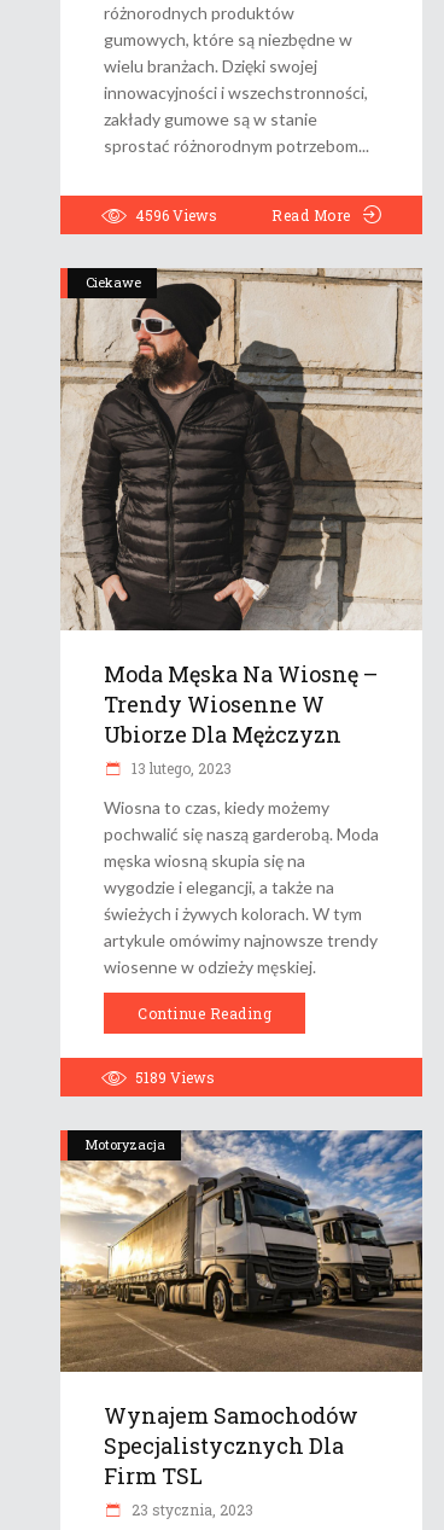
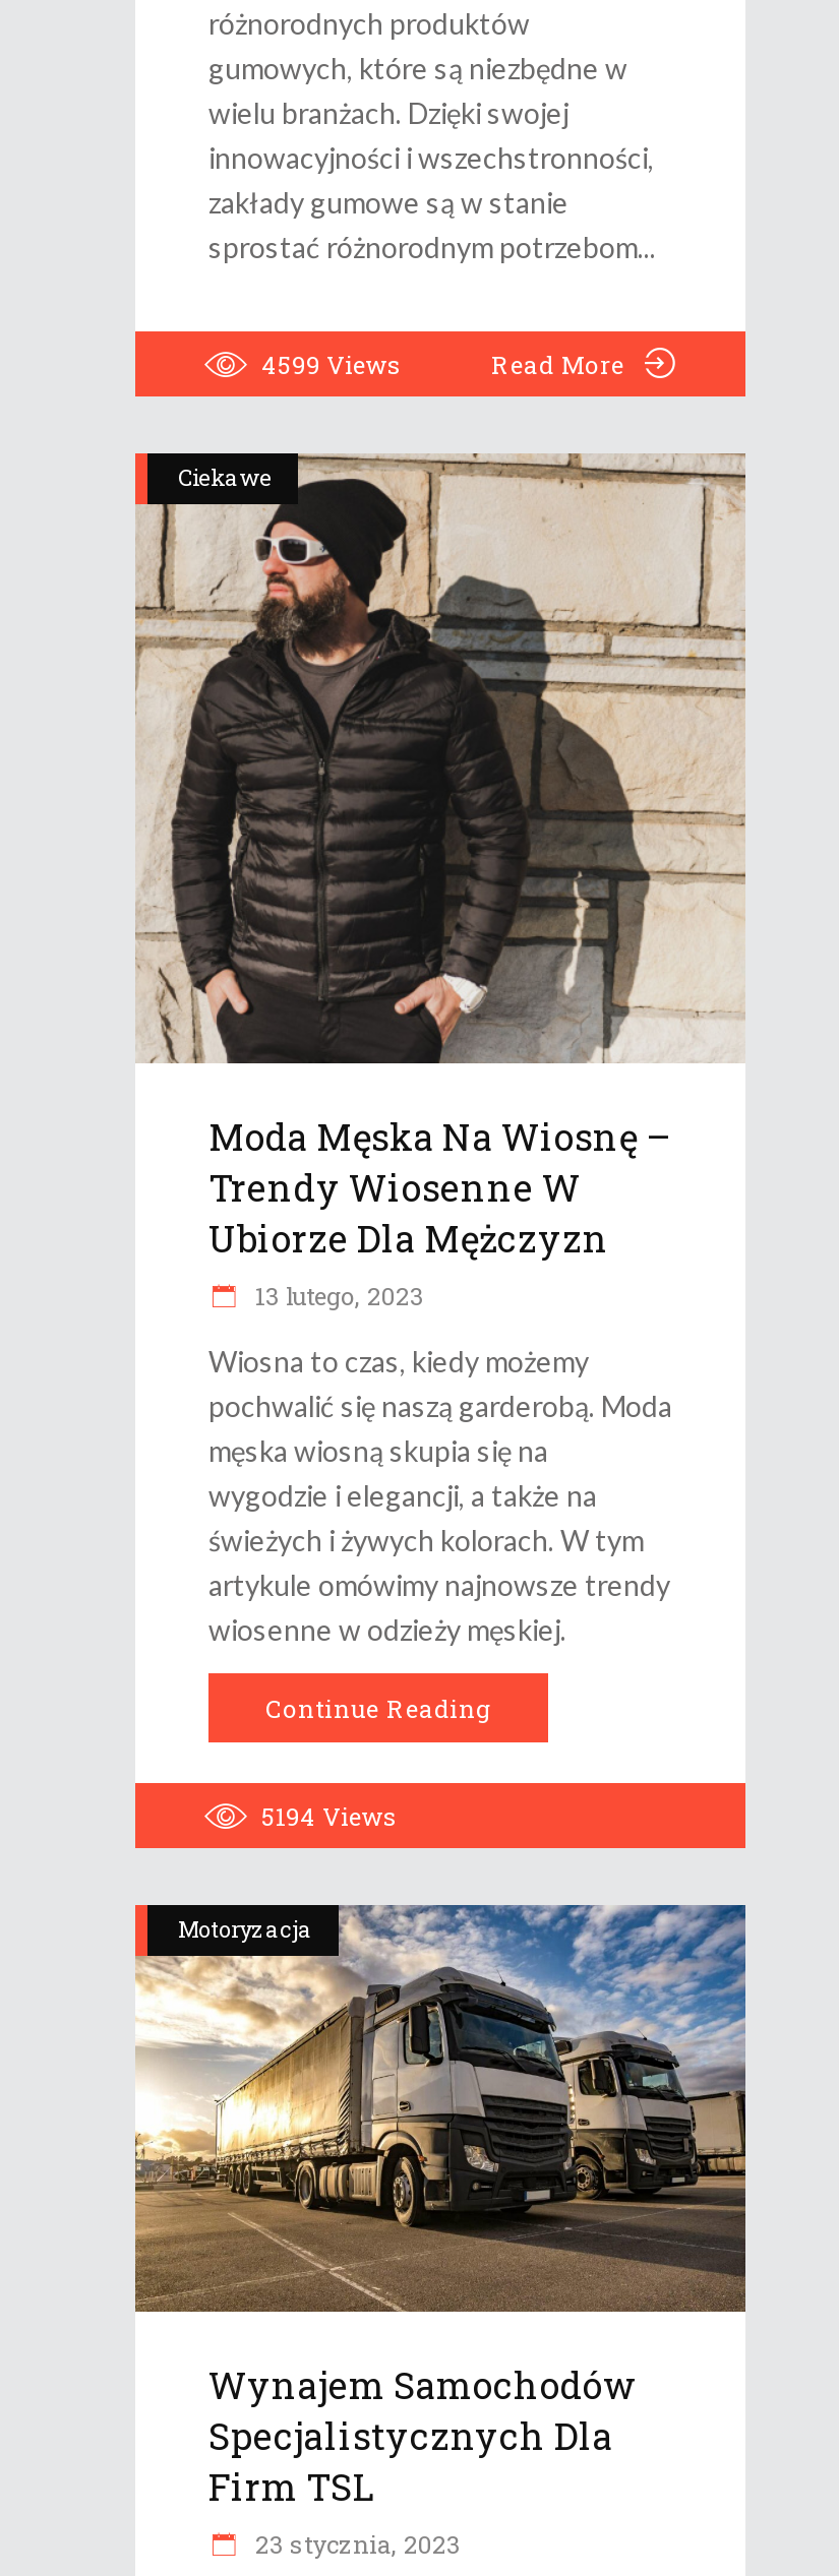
[135,206,217,225] 4596 Views -> [261,347,402,379] 4599 Views
[135,1068,215,1087] 5189 Views -> [261,1798,398,1831] 5194 Views

